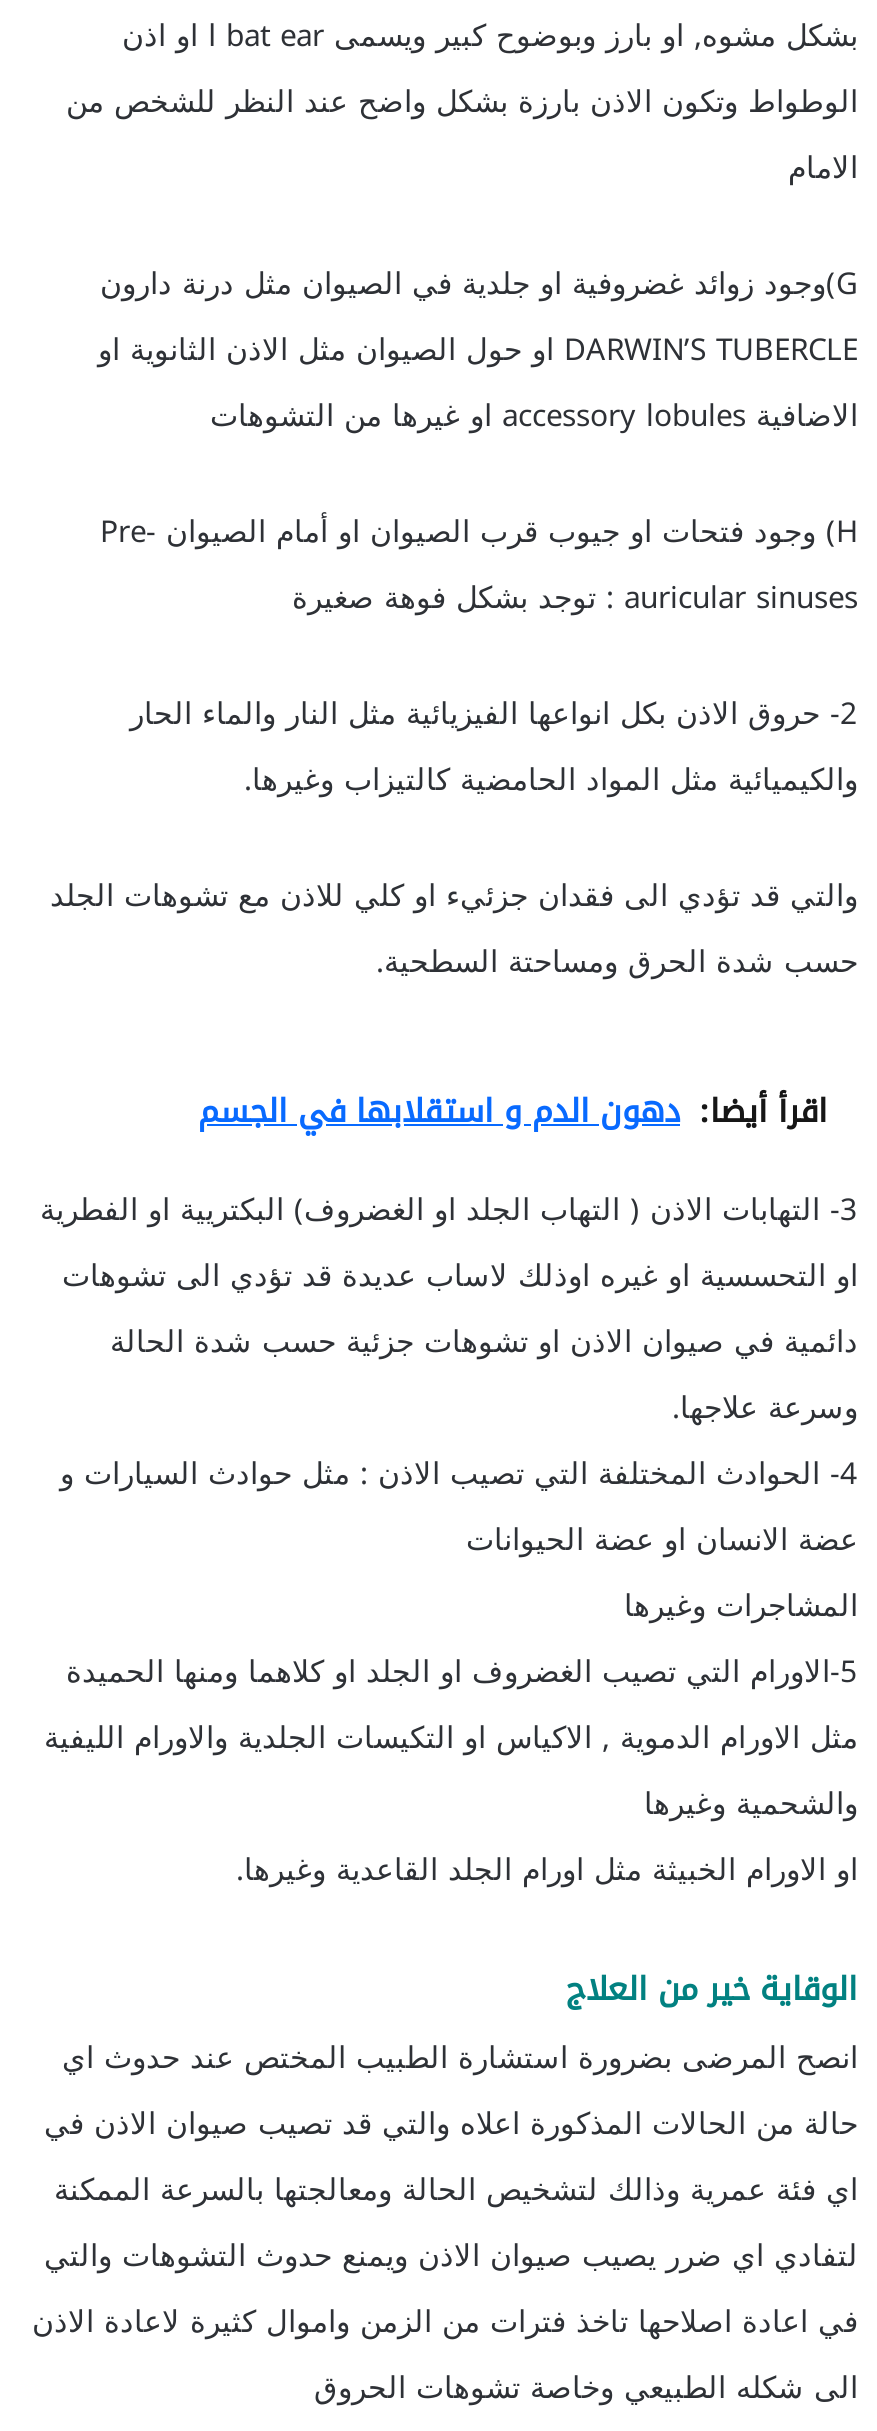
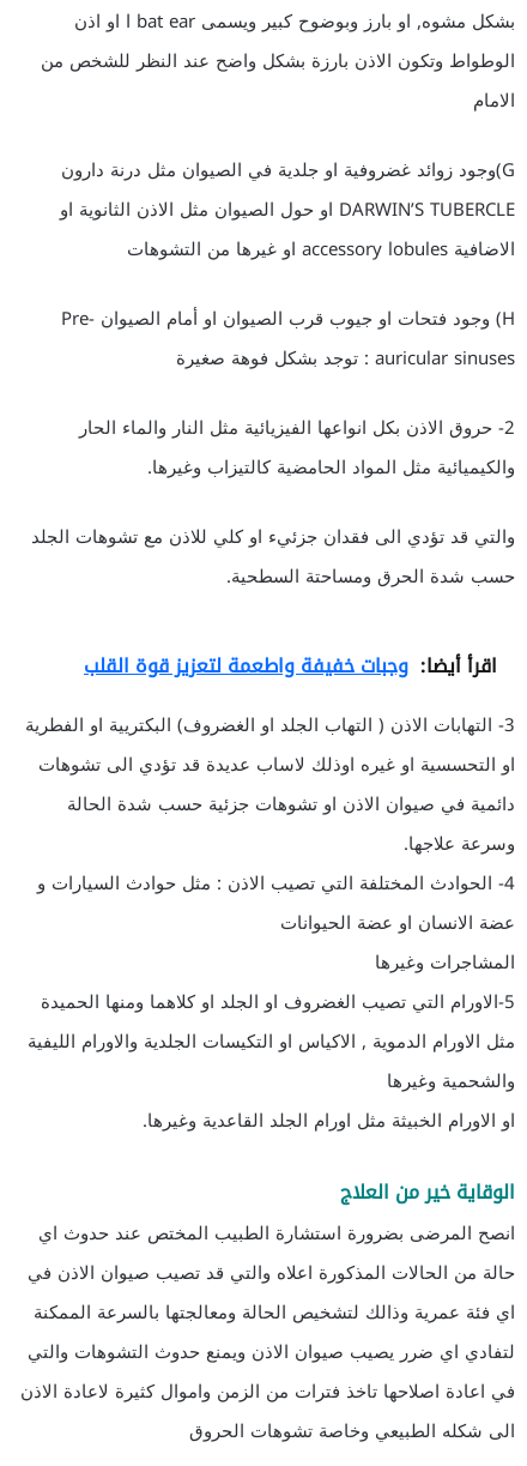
[198,1080,828,1142] اقرأ أيضا: دهون الدم و استقلابها في الجسم -> [84,647,497,685] اقرأ أيضا: وجبات خفيفة واطعمة لتعزيز قوة القلب

